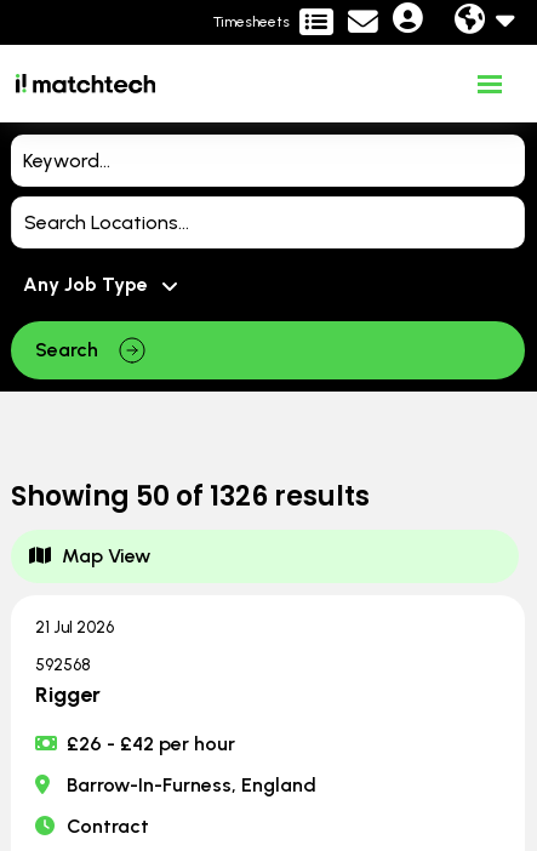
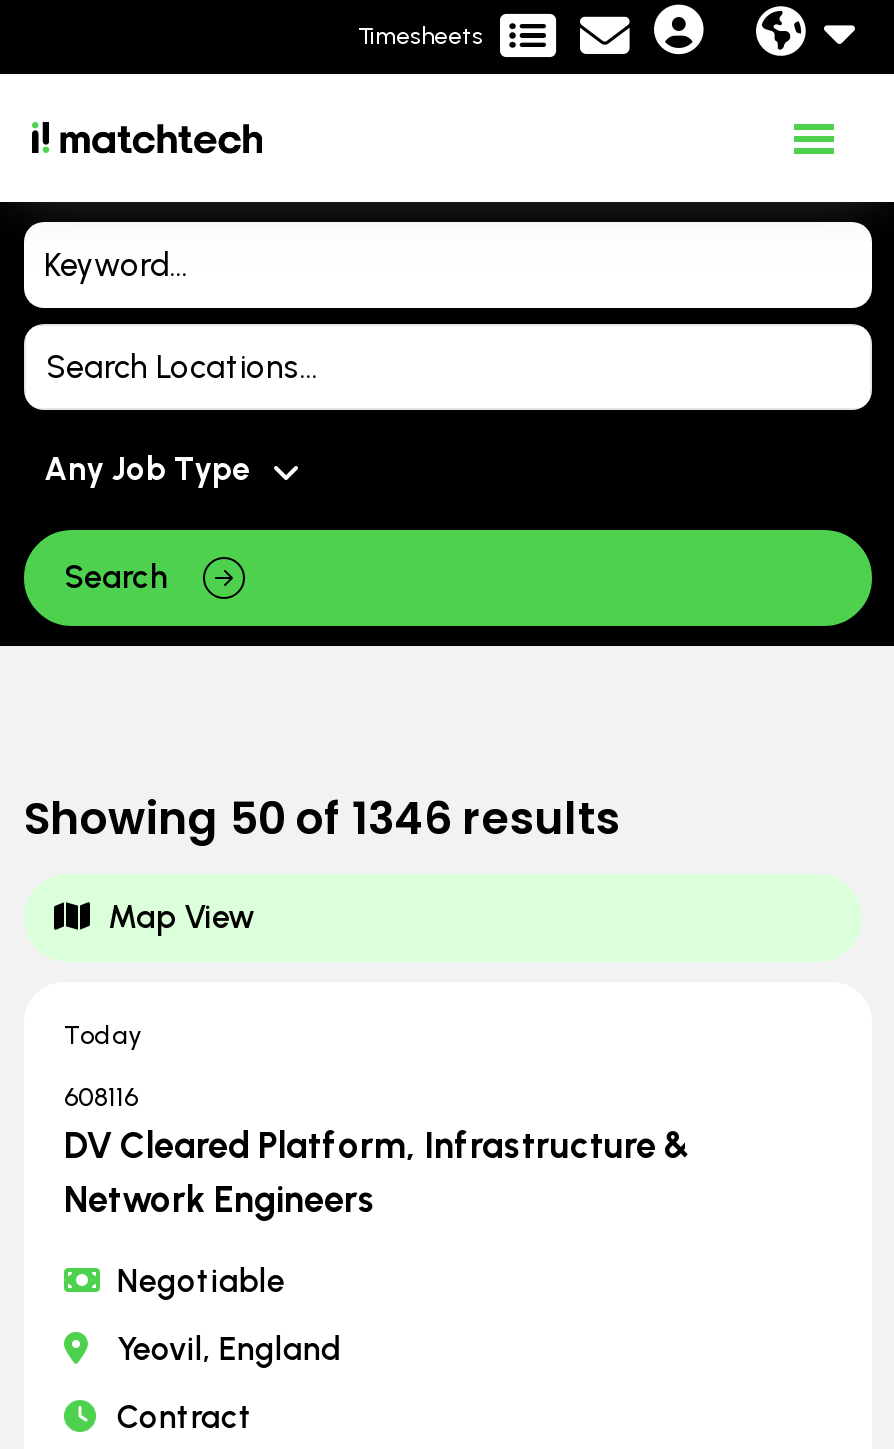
[11,478,370,515] Showing 50 of 1326 results -> [24,788,620,850] Showing 50 of 1346 results
[35,618,114,636] 21 Jul 2026 -> [64,1020,142,1050] Today
[35,656,101,708] 592568 | Rigger -> [64,1082,690,1222] 608116 | DV Cleared Platform, Infrastructure & | Network Engineers
[67,732,236,755] £26 - £42 per hour -> [117,1262,285,1300] Negotiable
[67,773,317,796] Barrow-In-Furness, England -> [117,1330,343,1368] Yeovil, England

